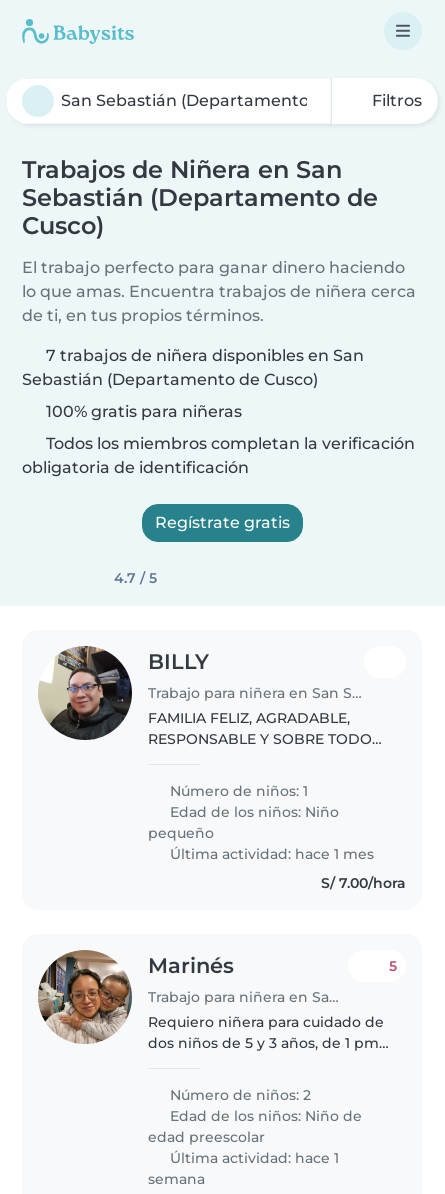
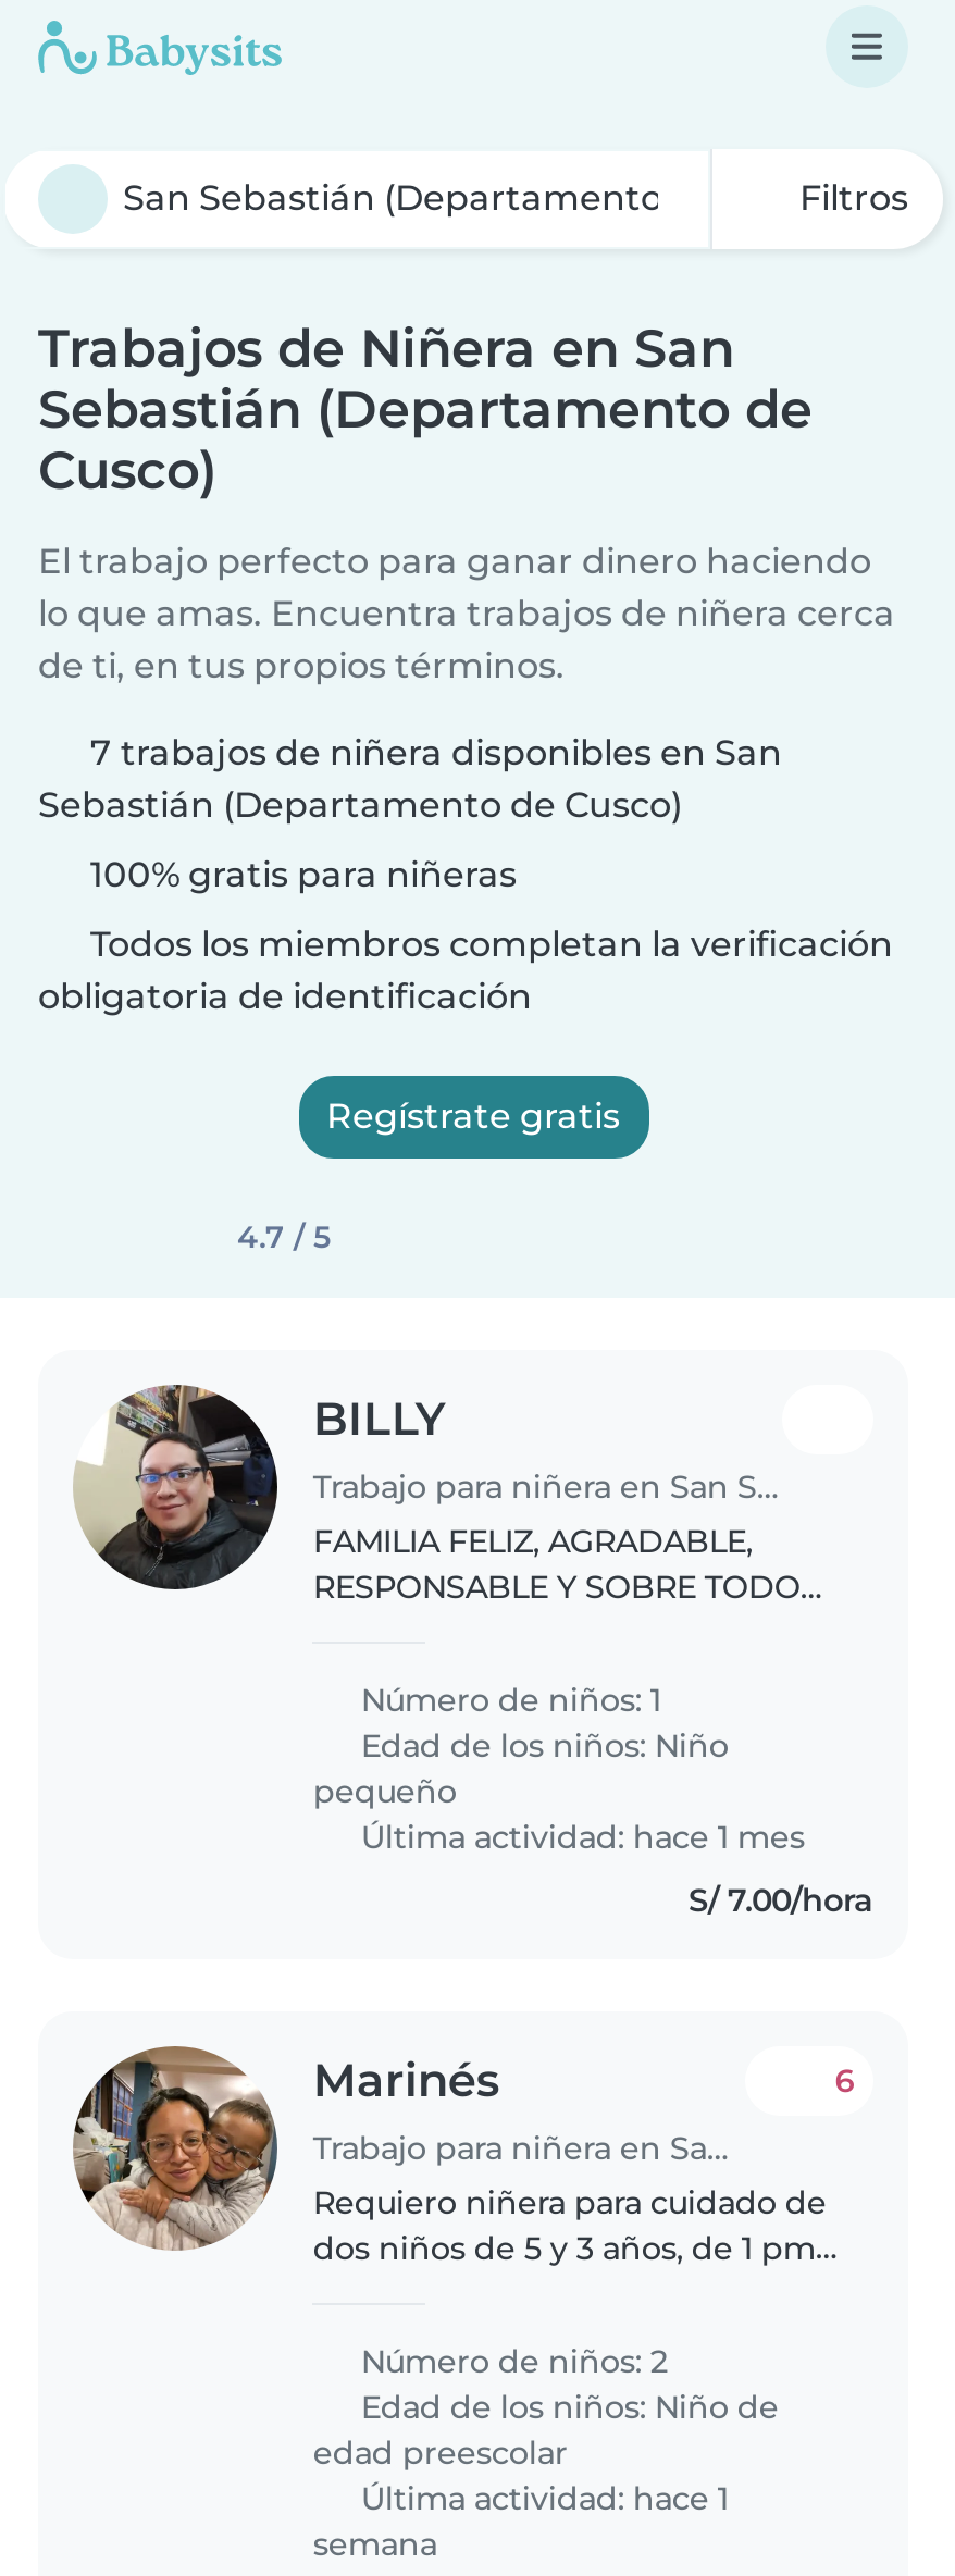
[389,957,397,975] 5 -> [835,2061,854,2100] 6

